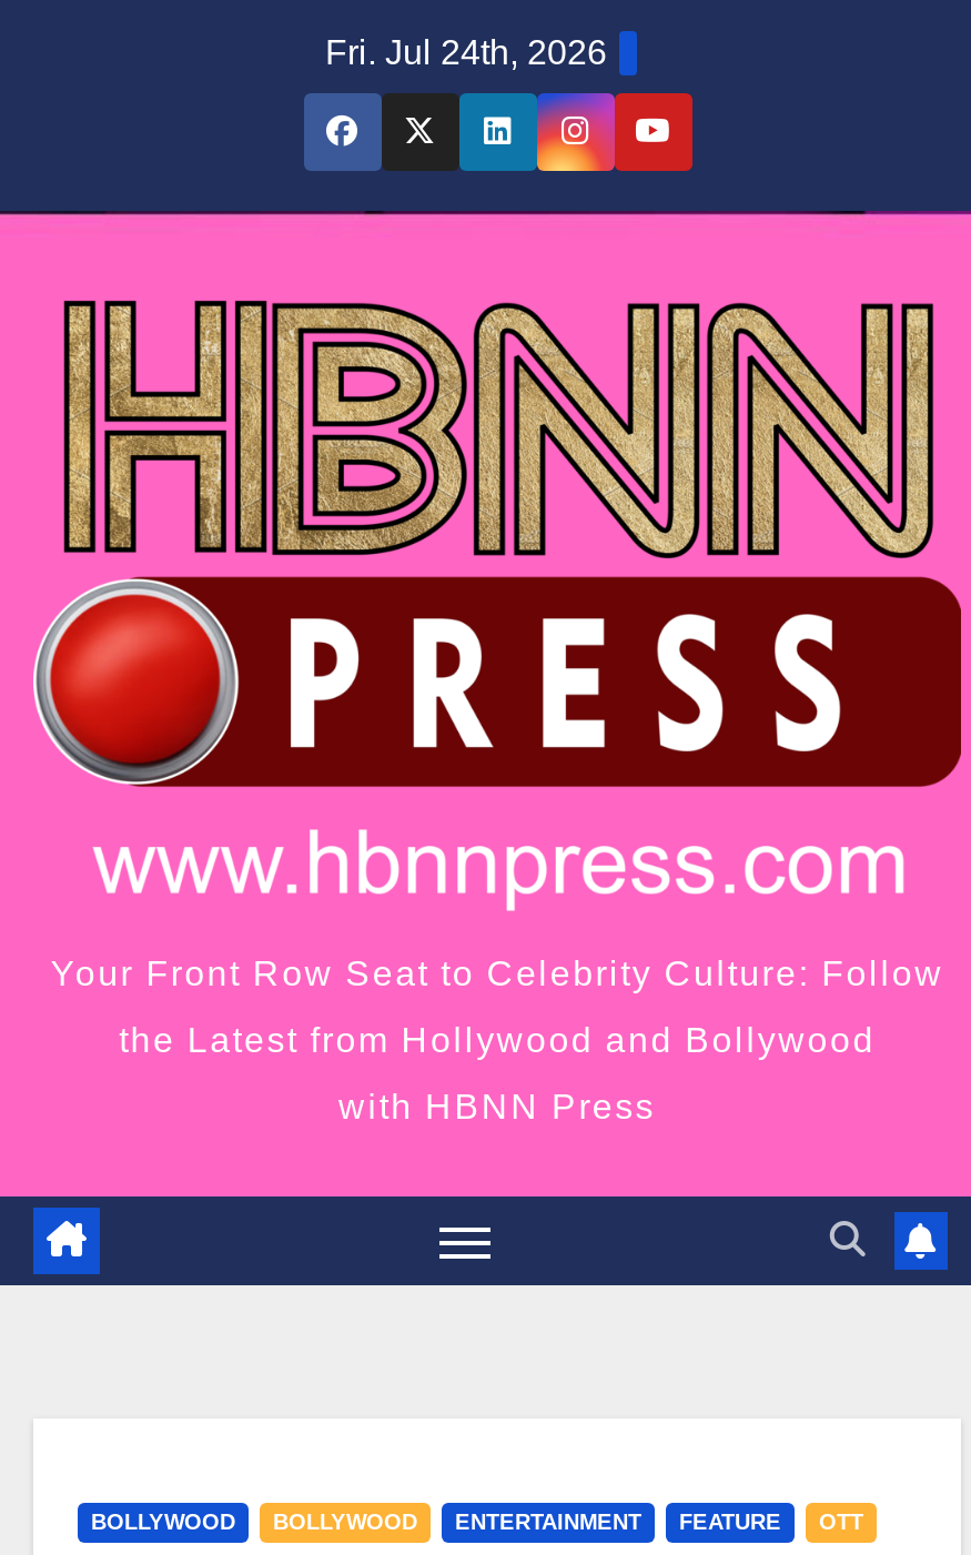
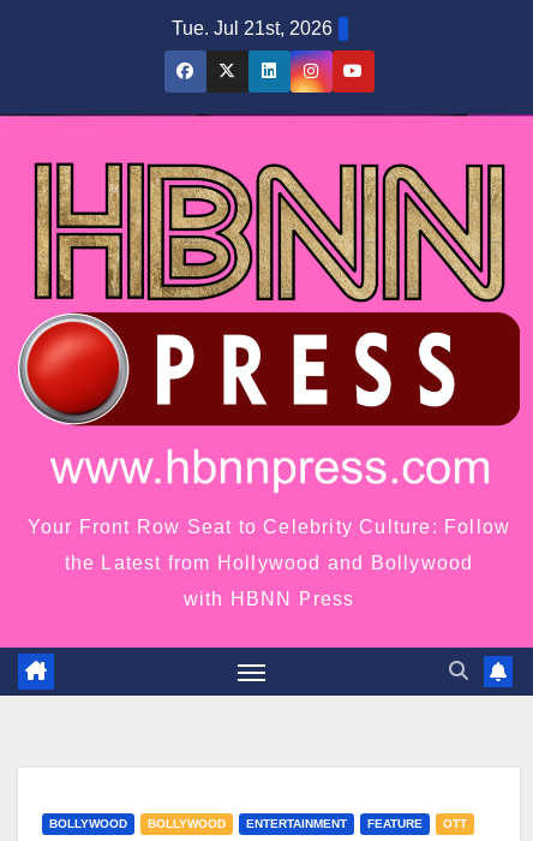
[325,33,607,71] Fri. Jul 24th, 2026 -> [172,18,333,38] Tue. Jul 21st, 2026

